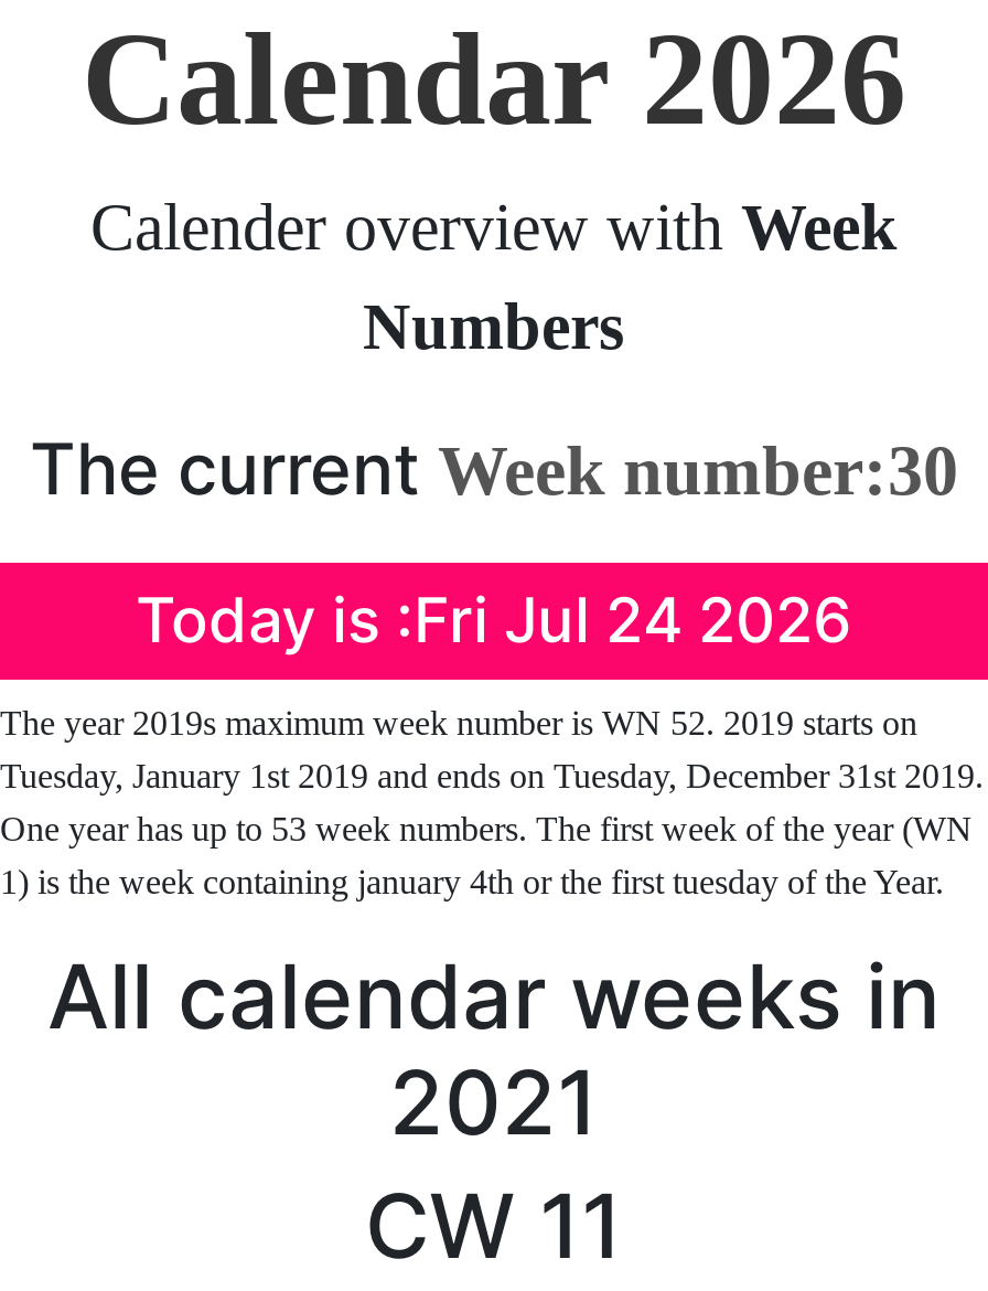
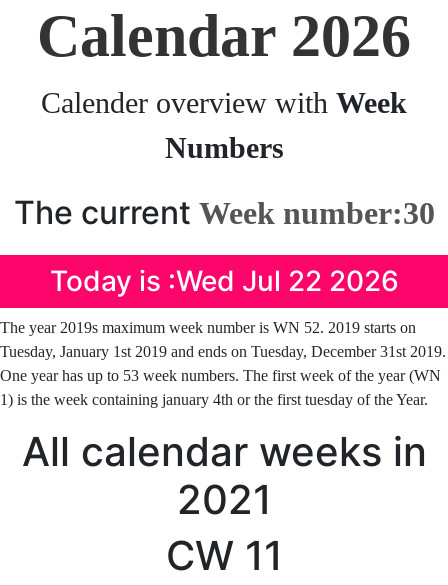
[136,583,852,658] Today is :Fri Jul 24 2026 -> [49,264,398,298] Today is :Wed Jul 22 2026

